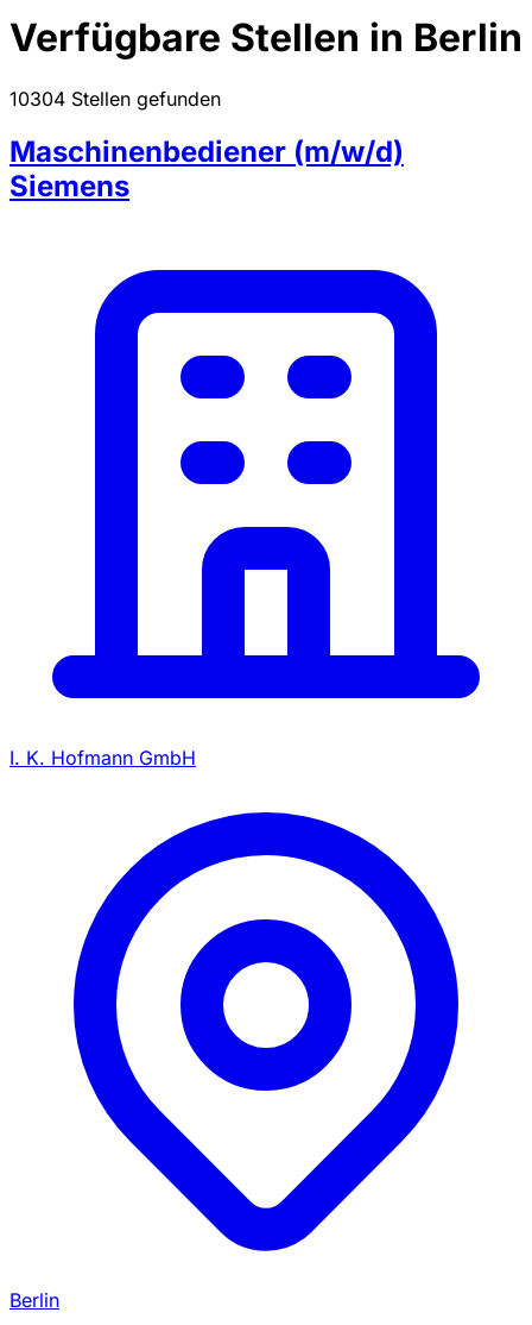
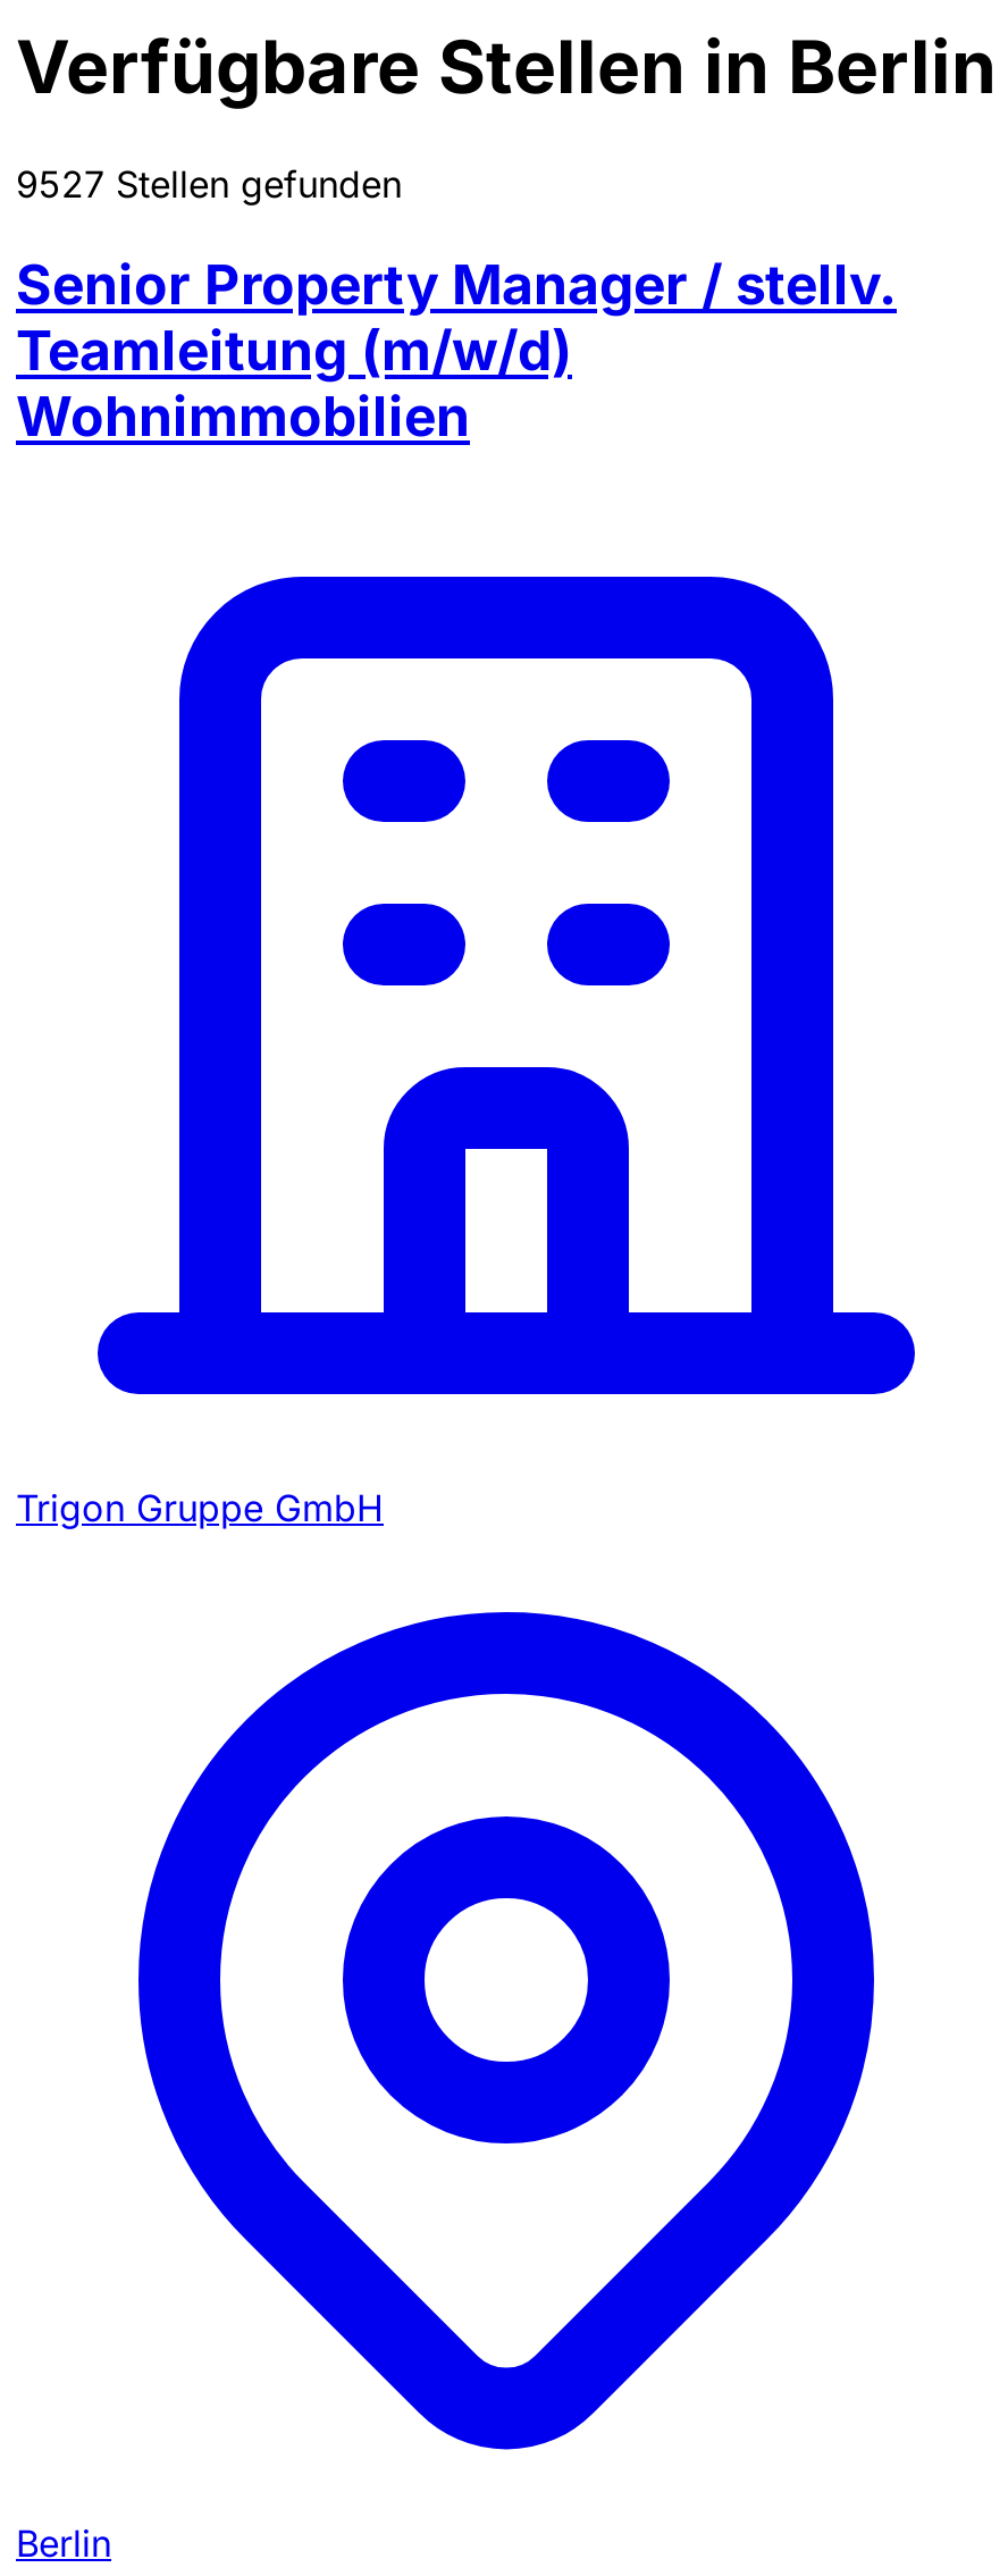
[9,87,221,110] 10304 Stellen gefunden -> [16,161,402,206] 9527 Stellen gefunden
[9,134,404,203] Maschinenbediener (m/w/d) | Siemens -> [16,252,897,449] Senior Property Manager / stellv. | Teamleitung (m/w/d) | Wohnimmobilien
[9,745,196,769] I. K. Hofmann GmbH -> [16,1484,384,1530] Trigon Gruppe GmbH

